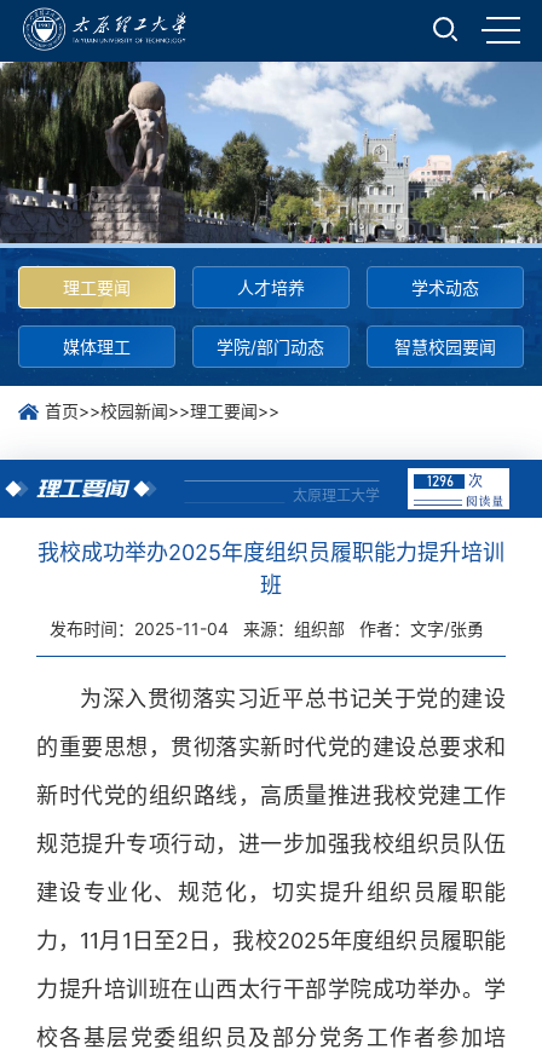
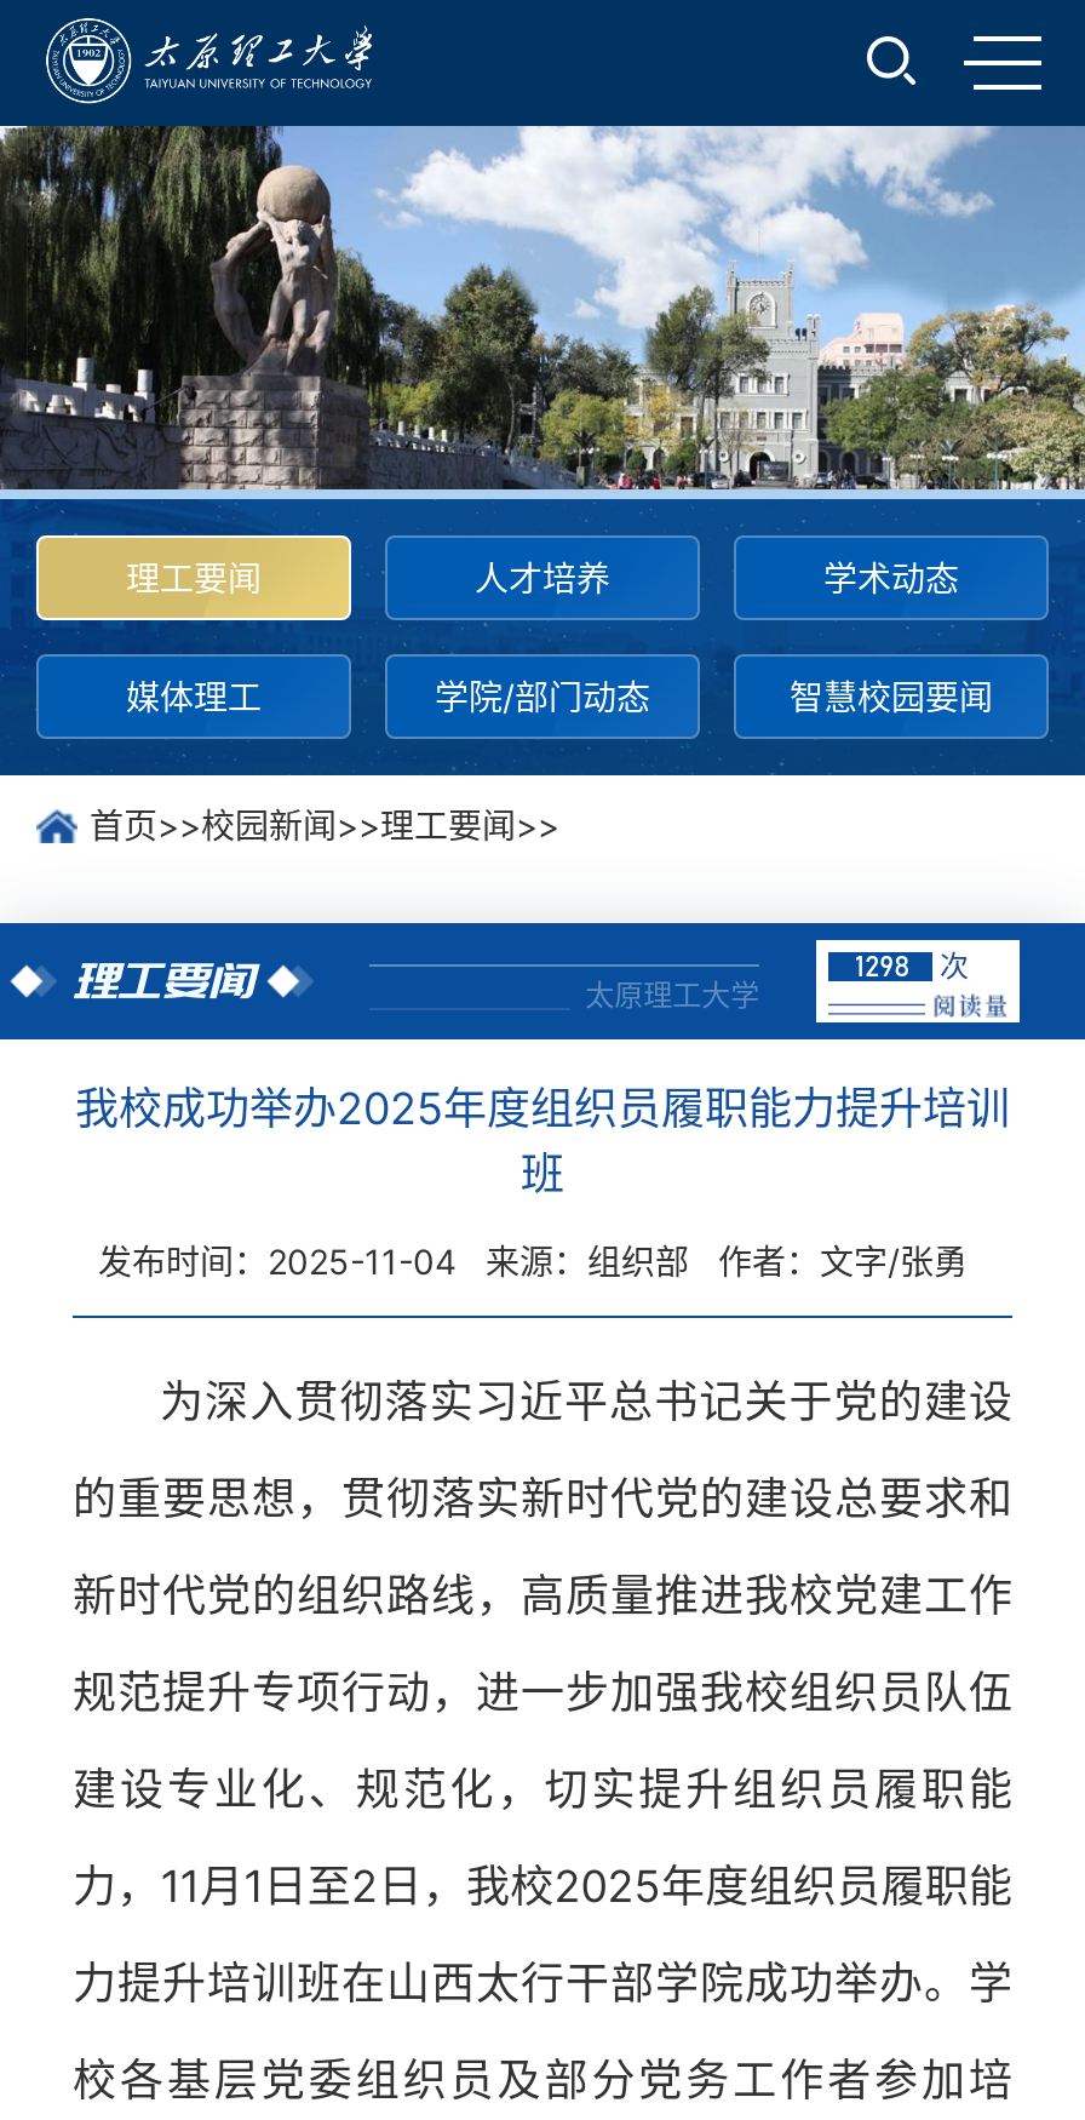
[427,472,483,490] 1296 次 -> [855,947,969,984] 1298 次

